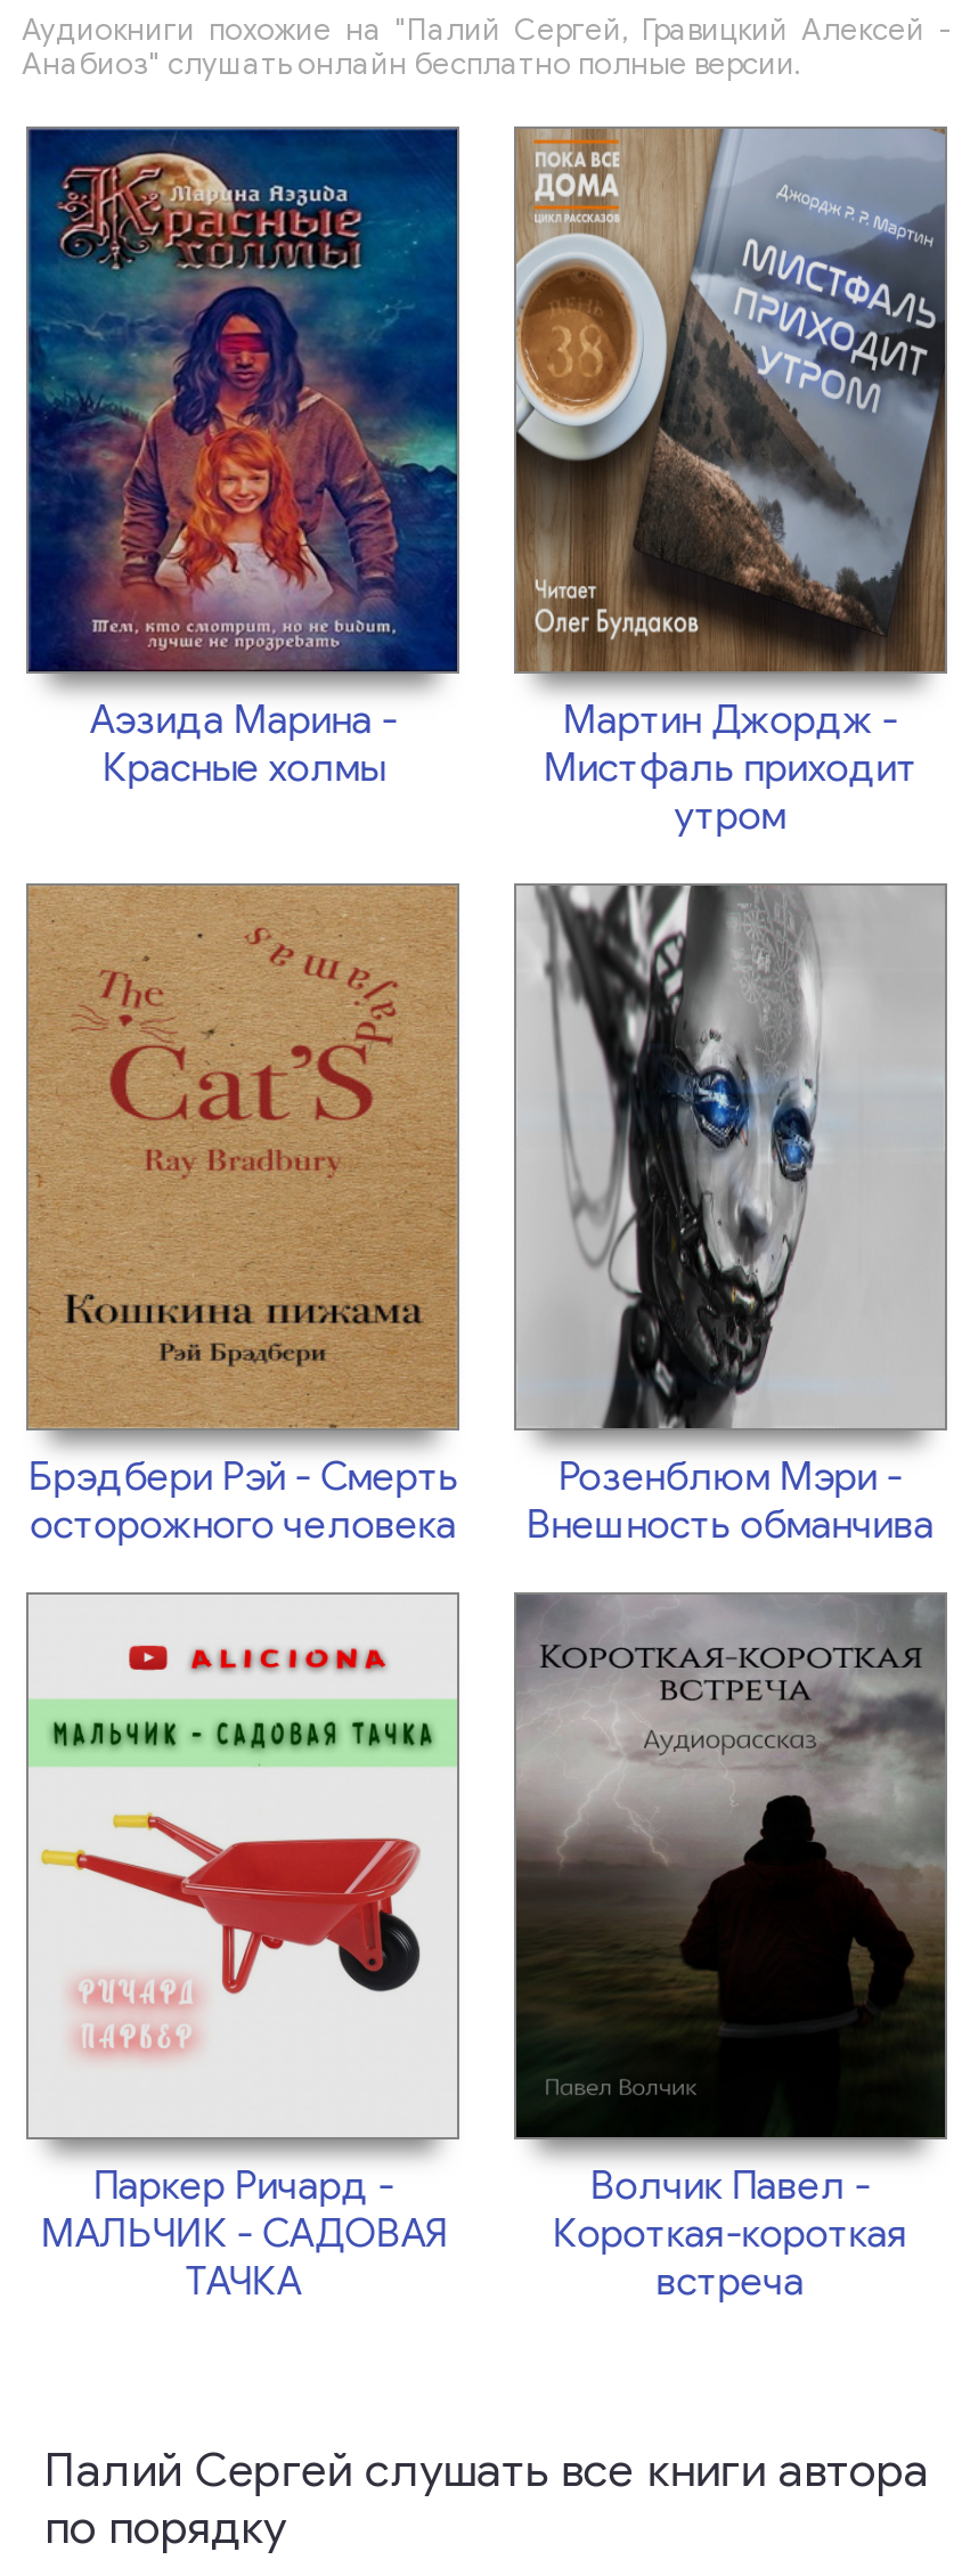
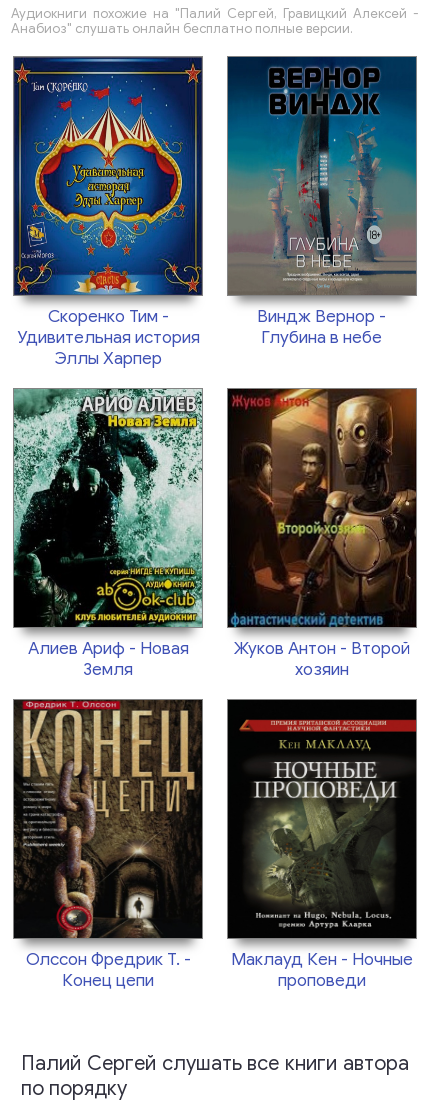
[28,131,457,792] [image] | Аэзида Марина - | Красные холмы -> [14,59,202,369] [image] | Скоренко Тим - | Удивительная история | Эллы Харпер
[514,127,947,840] [image] | Мартин Джордж - | Мистфаль приходит | утром -> [227,56,416,348] [image] | Виндж Вернор - | Глубина в небе
[26,883,459,1549] [image] | Брэдбери Рэй - Смерть | осторожного человека -> [13,388,203,680] [image] | Алиев Ариф - Новая | Земля
[516,883,947,1549] [image] | Розенблюм Мэри - | Внешность обманчива -> [227,388,417,680] [image] | Жуков Антон - Второй | хозяин
[26,1595,457,2306] [image] | Паркер Ричард - | МАЛЬЧИК - САДОВАЯ | ТАЧКА -> [13,699,203,991] [image] | Олссон Фредрик Т. - | Конец цепи
[514,1592,947,2306] [image] | Волчик Павел - | Короткая-короткая | встреча -> [227,699,416,991] [image] | Маклауд Кен - Ночные | проповеди

